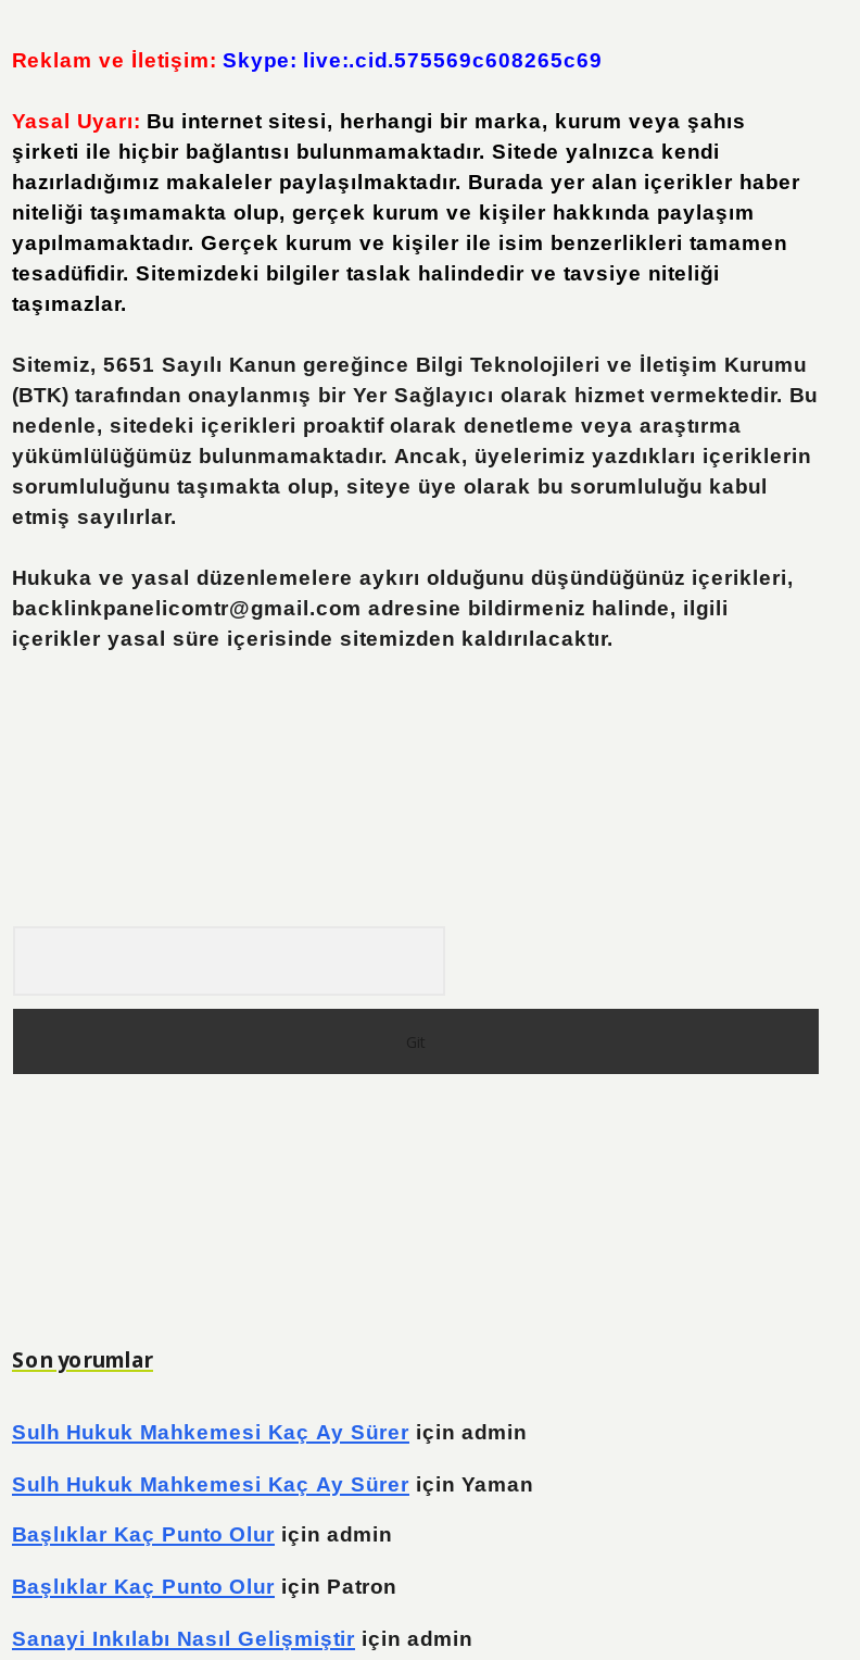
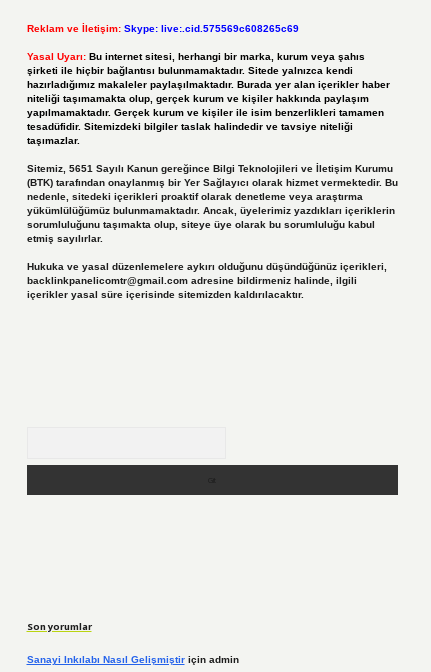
[12,1420,533,1598] Sulh Hukuk Mahkemesi Kaç Ay Sürer için admin | Sulh Hukuk Mahkemesi Kaç Ay Sürer için Yaman | Başlıklar Kaç Punto Olur için admin | Başlıklar Kaç Punto Olur için Patron -> none

